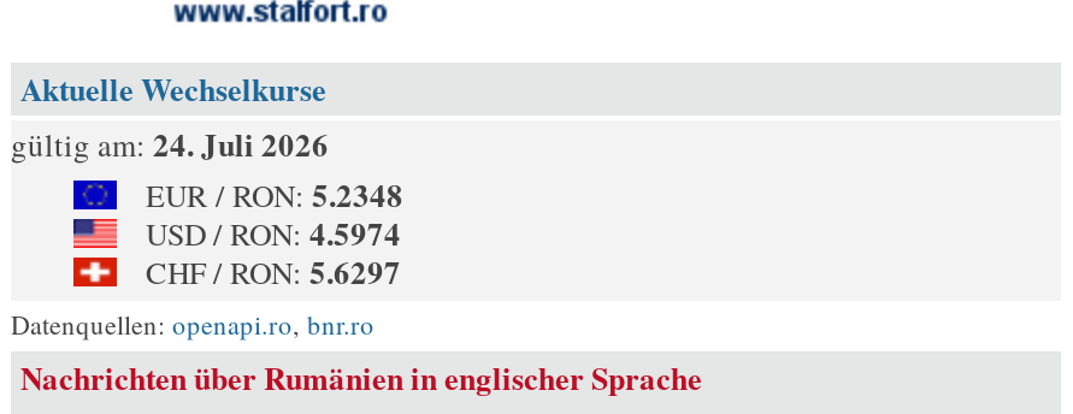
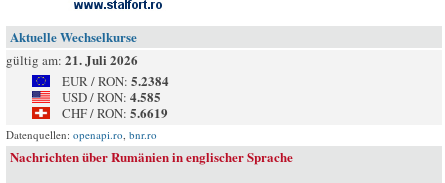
[11,120,329,166] gültig am: 24. Juli 2026 -> [6,50,138,69] gültig am: 21. Juli 2026
[146,171,403,217] EUR / RON: 5.2348 -> [62,71,169,90] EUR / RON: 5.2384
[146,209,401,255] USD / RON: 4.5974 -> [62,87,161,106] USD / RON: 4.585
[146,248,401,294] CHF / RON: 5.6297 -> [62,103,168,122] CHF / RON: 5.6619

